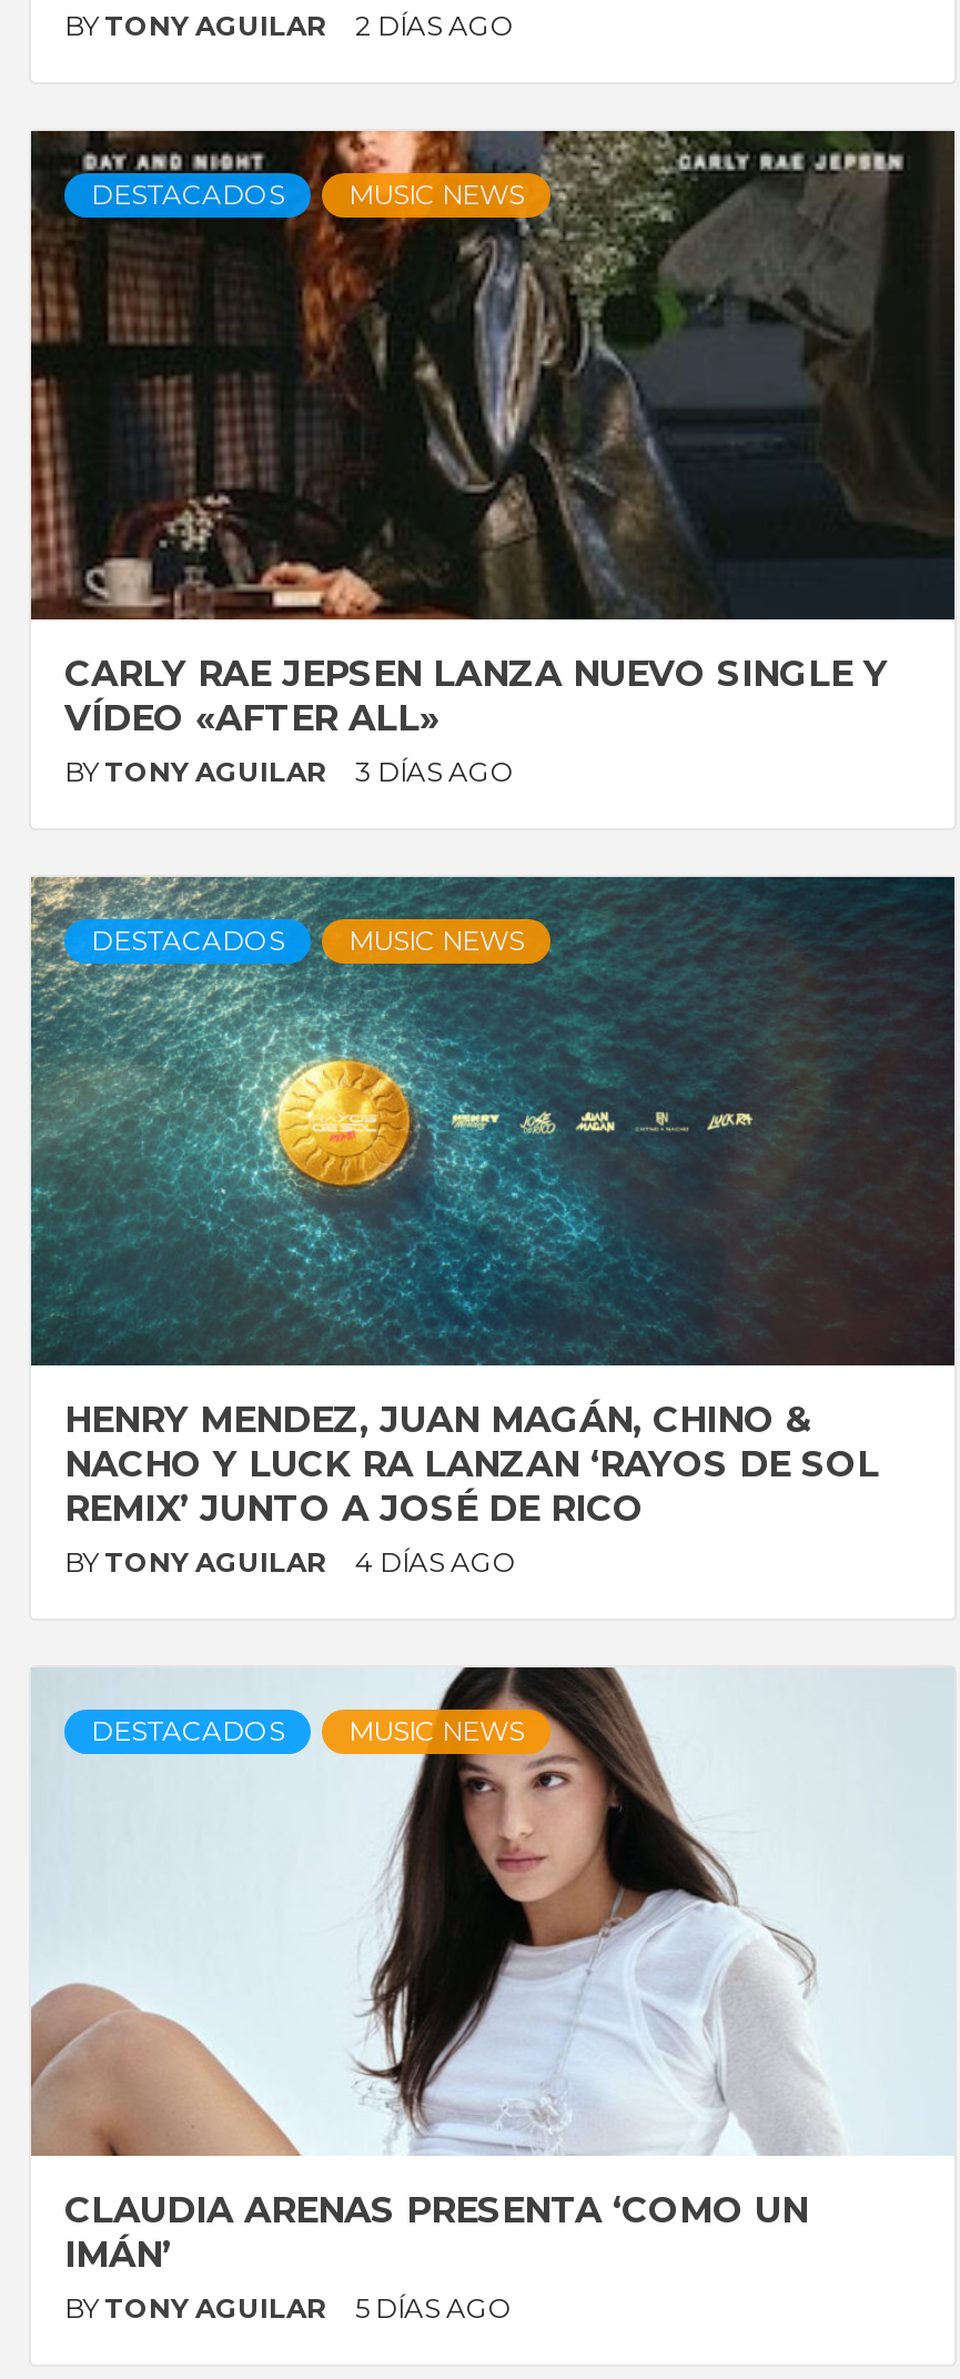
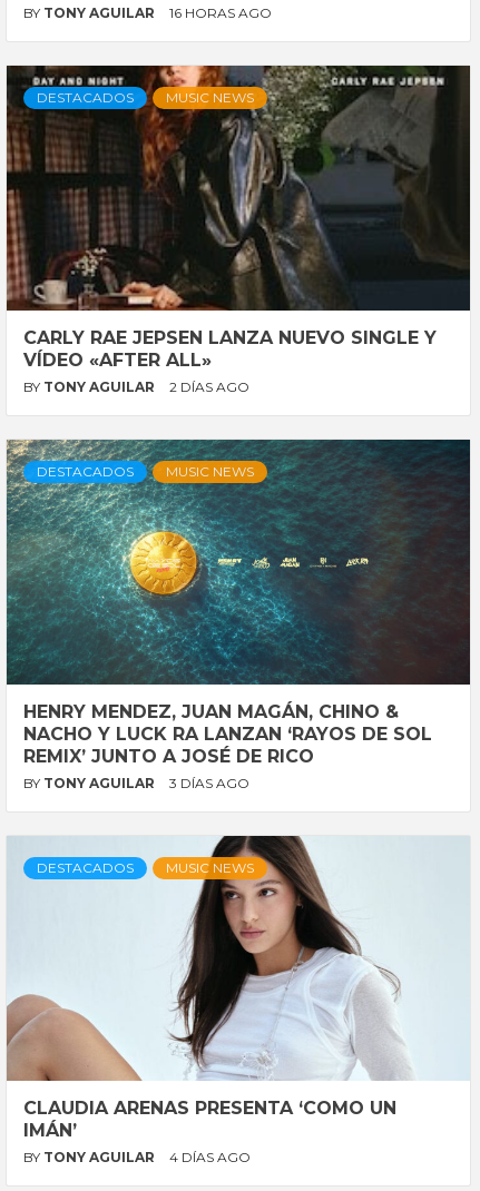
[64,9,515,42] BY TONY AGUILAR 2 DÍAS AGO -> [23,4,272,21] BY TONY AGUILAR 16 HORAS AGO
[64,755,515,788] BY TONY AGUILAR 3 DÍAS AGO -> [23,378,249,395] BY TONY AGUILAR 2 DÍAS AGO
[64,1545,517,1579] BY TONY AGUILAR 4 DÍAS AGO -> [23,775,249,791] BY TONY AGUILAR 3 DÍAS AGO
[64,2291,513,2325] BY TONY AGUILAR 5 DÍAS AGO -> [23,1149,251,1165] BY TONY AGUILAR 4 DÍAS AGO

